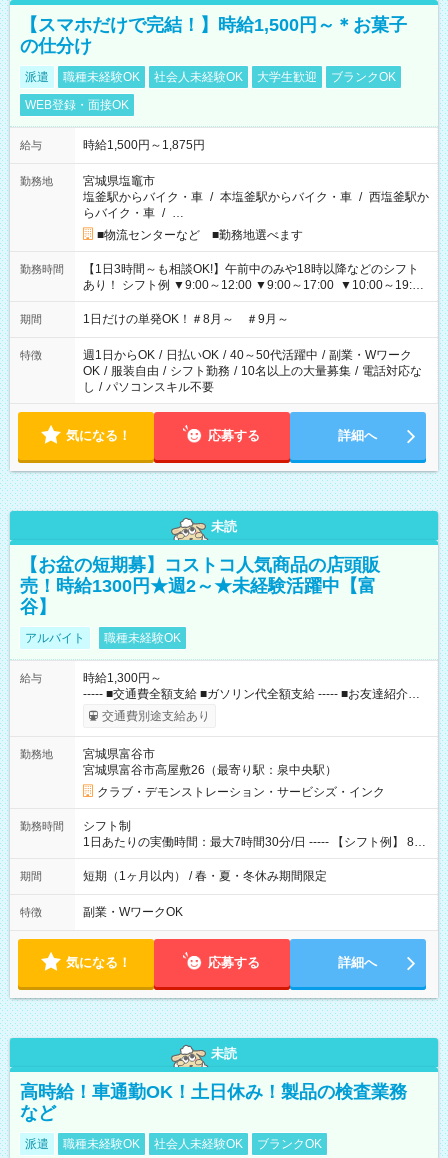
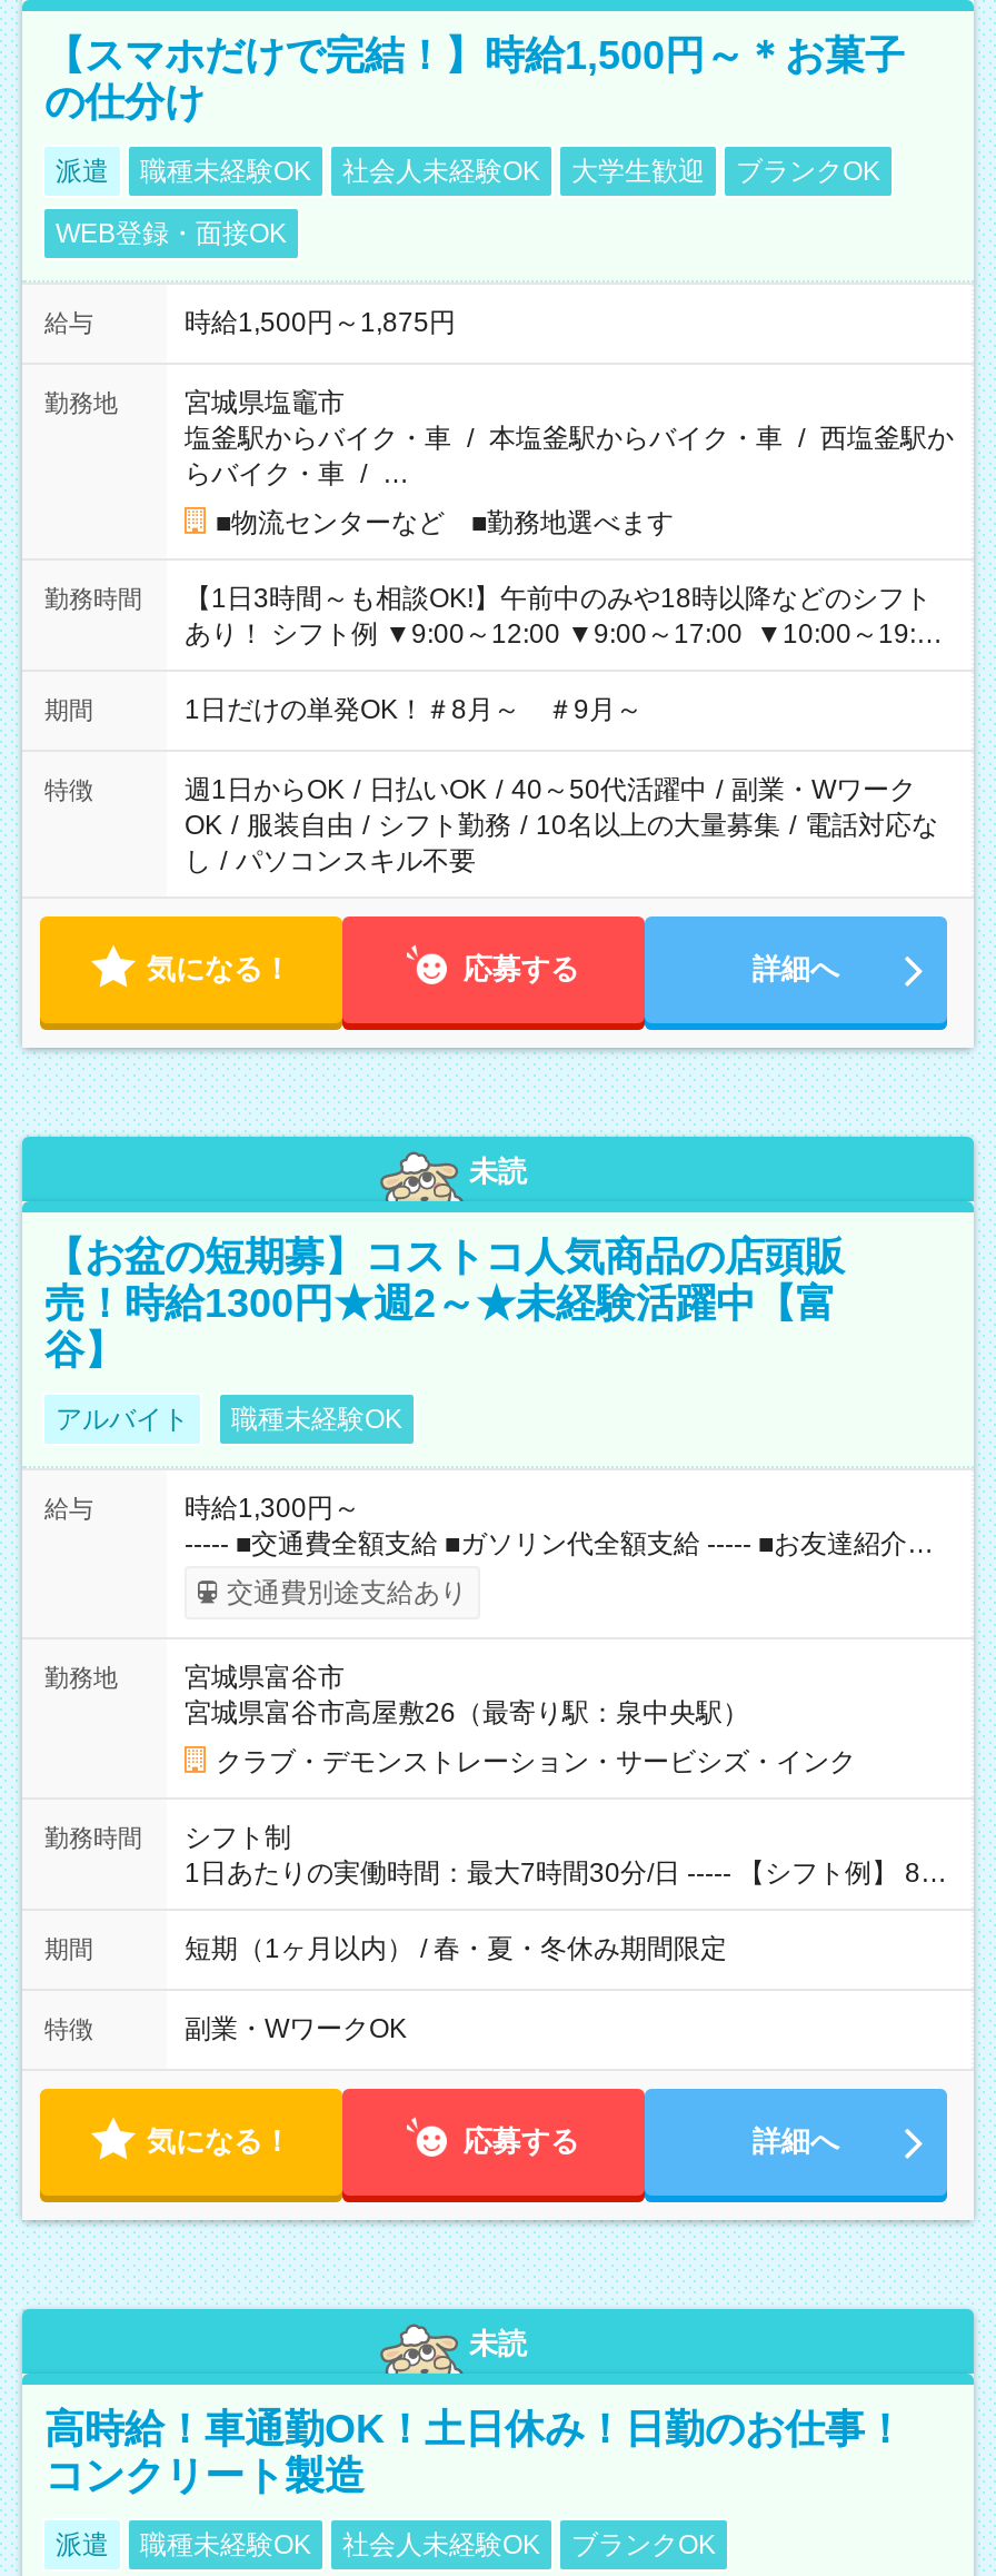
[20,1082,407,1123] 高時給！車通勤OK！土日休み！製品の検査業務 | など -> [44,2407,905,2498] 高時給！車通勤OK！土日休み！日勤のお仕事！ | コンクリート製造

